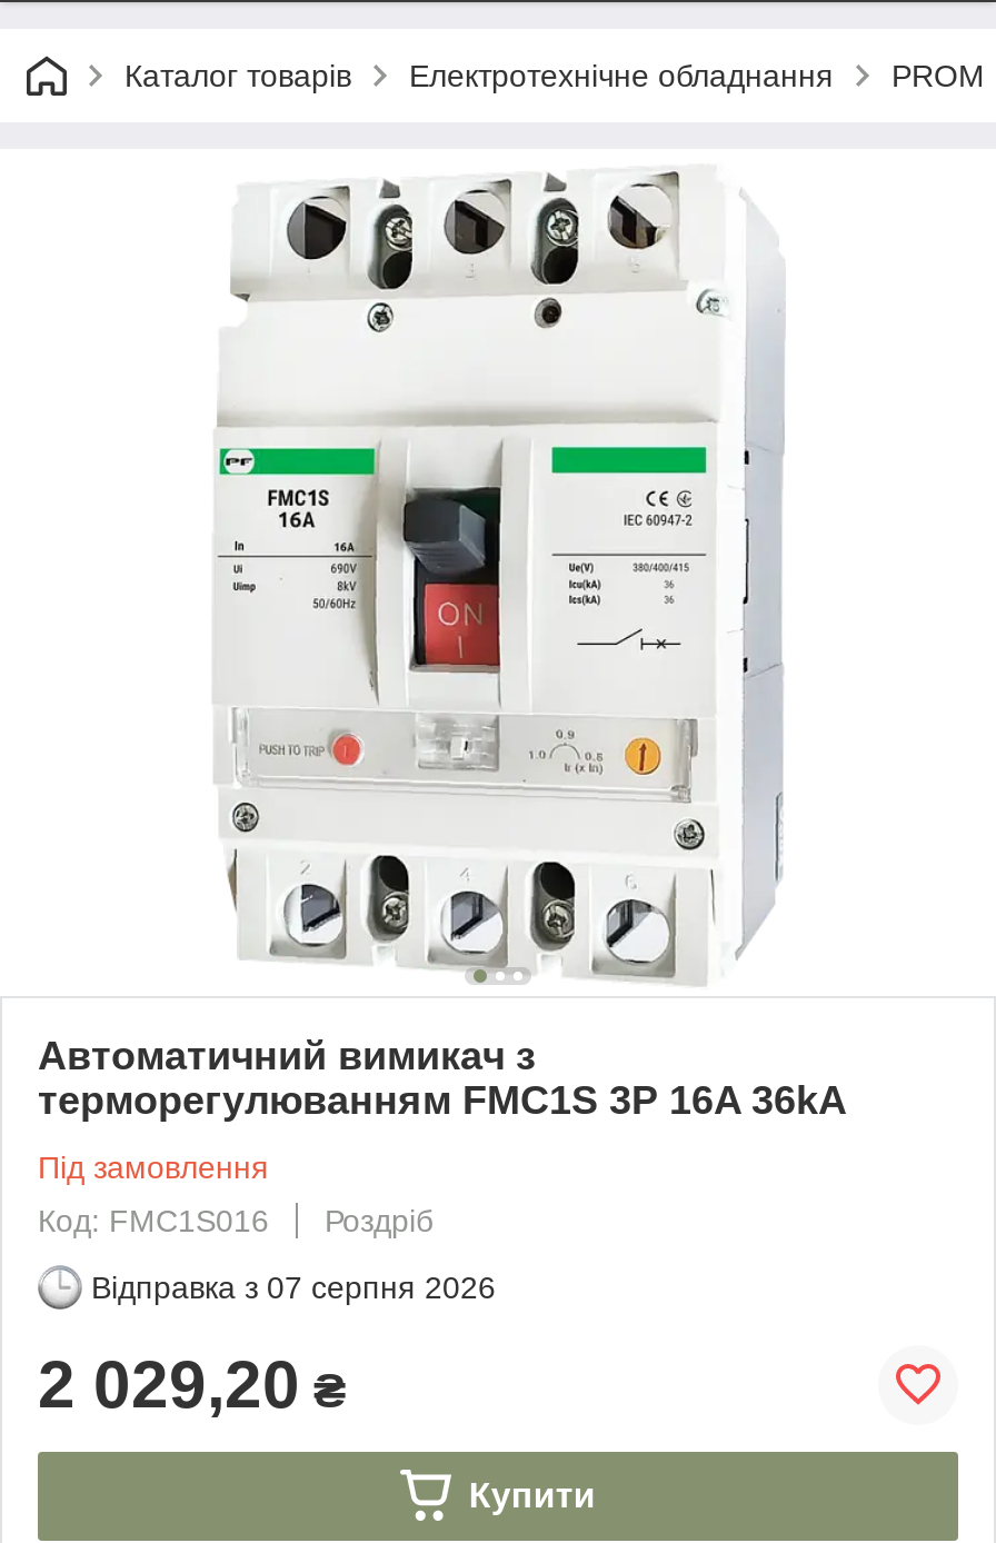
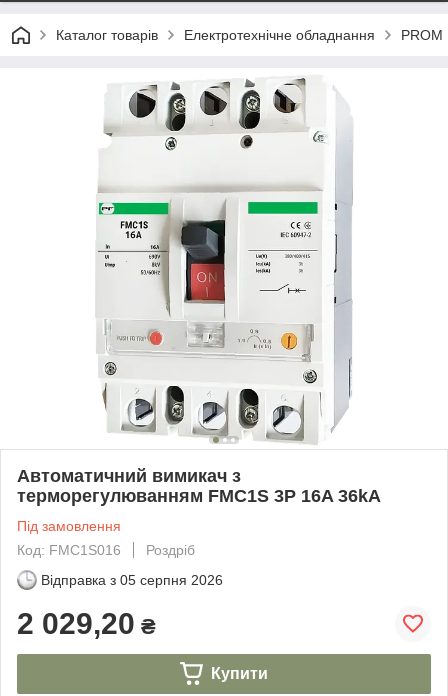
[91,1269,496,1305] Відправка з 07 серпня 2026 -> [41,572,223,588] Відправка з 05 серпня 2026

